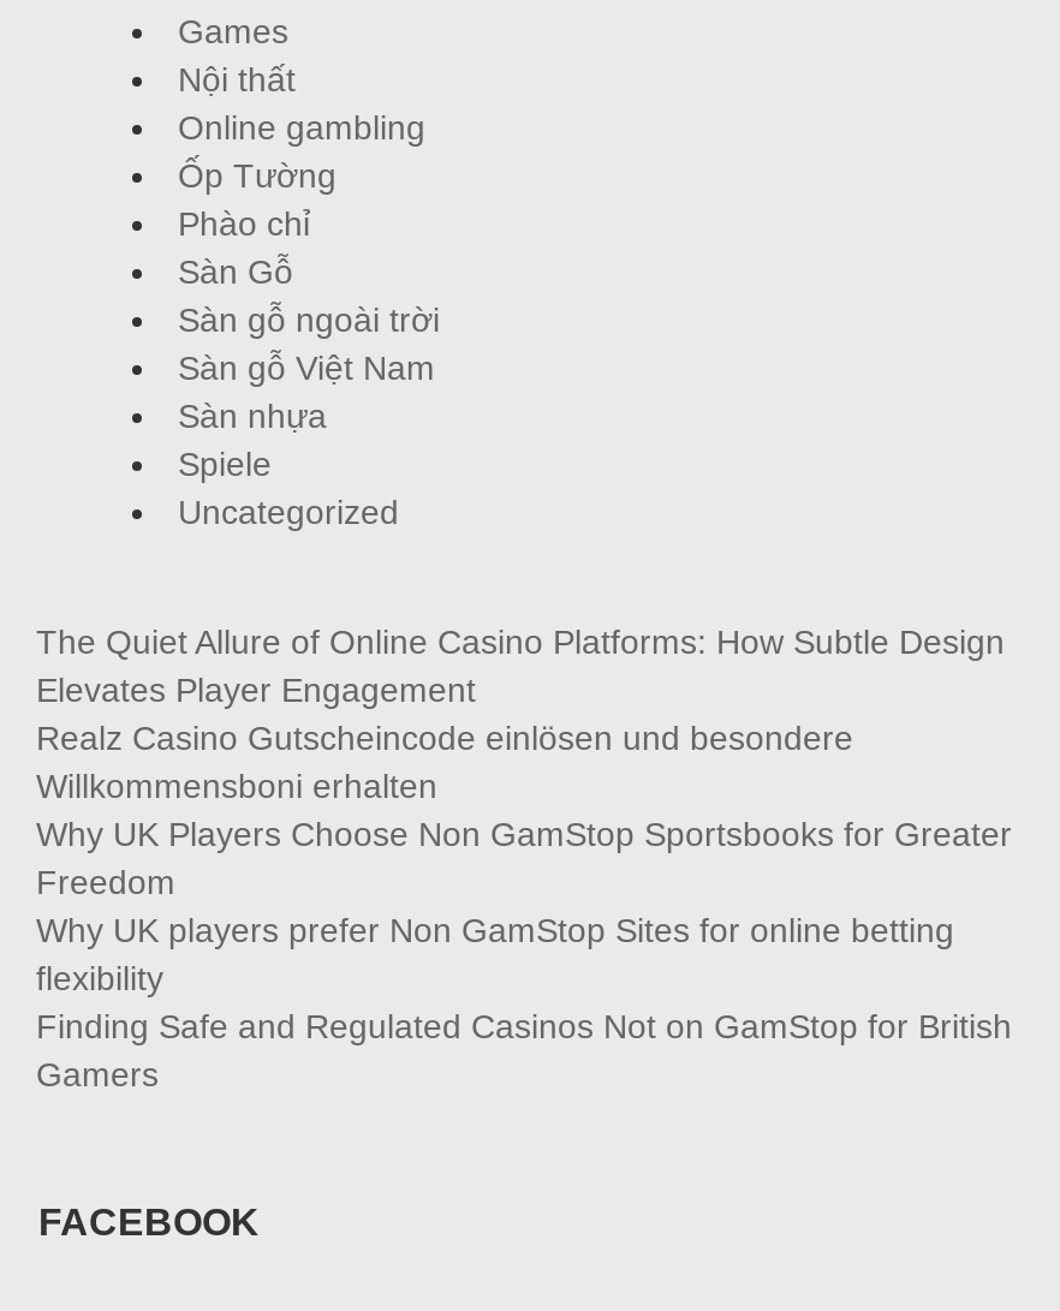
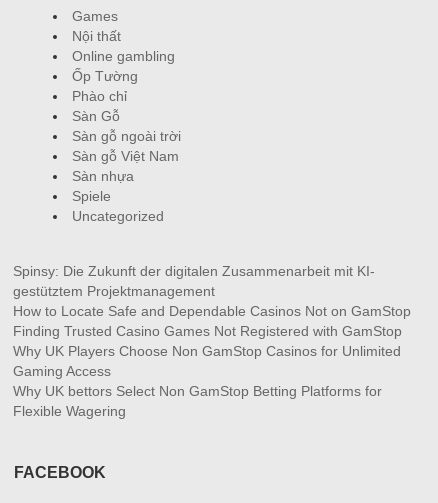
[36,622,1012,1094] The Quiet Allure of Online Casino Platforms: How Subtle Design | Elevates Player Engagement | Realz Casino Gutscheincode einlösen und besondere | Willkommensboni erhalten | Why UK Players Choose Non GamStop Sportsbooks for Greater | Freedom | Why UK players prefer Non GamStop Sites for online betting | flexibility | Finding Safe and Regulated Casinos Not on GamStop for British | Gamers -> [13,262,411,418] Spinsy: Die Zukunft der digitalen Zusammenarbeit mit KI- | gestütztem Projektmanagement | How to Locate Safe and Dependable Casinos Not on GamStop | Finding Trusted Casino Games Not Registered with GamStop | Why UK Players Choose Non GamStop Casinos for Unlimited | Gaming Access | Why UK bettors Select Non GamStop Betting Platforms for | Flexible Wagering

